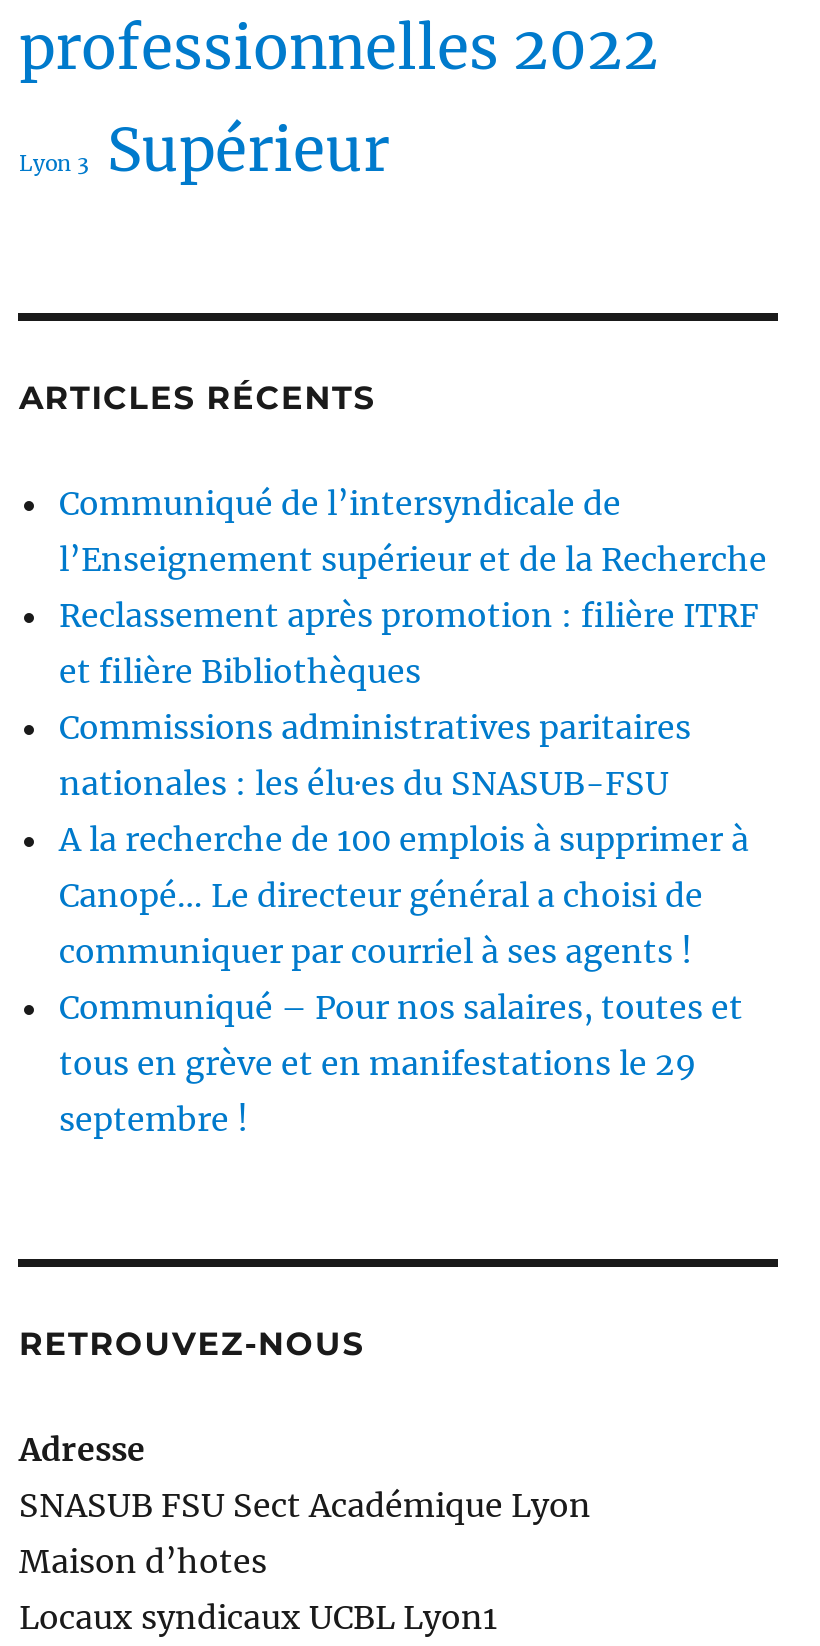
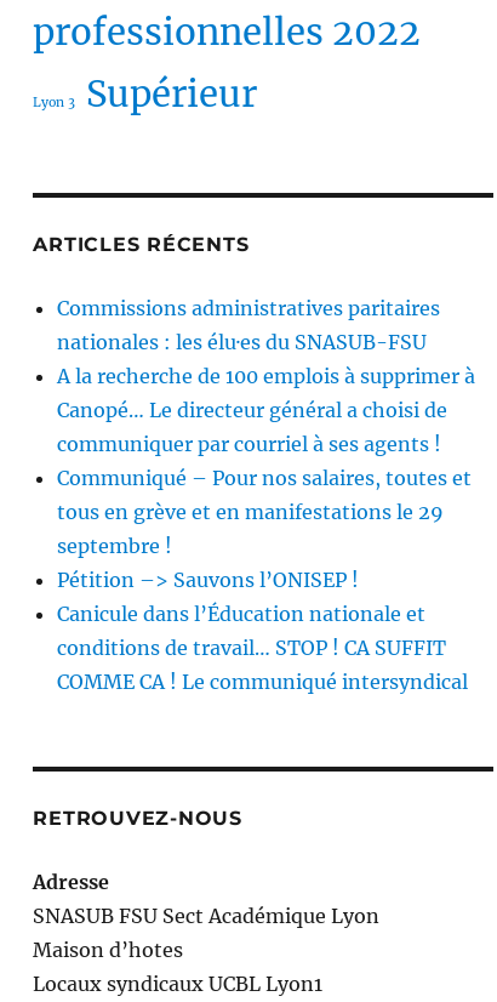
[59,482,767,690] Communiqué de l’intersyndicale de | l’Enseignement supérieur et de la Recherche | Reclassement après promotion : filière ITRF | et filière Bibliothèques -> none
moved [59,706,749,1138] -> [58,296,476,558]: Commissions administratives paritaires | nationales : les élu·es du SNASUB-FSU | A la recherche de 100 emplois à supprimer à | Canopé… Le directeur général a choisi de | communiquer par courriel à ses agents ! | Communiqué – Pour nos salaires, toutes et | tous en grève et en manifestations le 29 | septembre !
none -> [58,567,469,693] Pétition –> Sauvons l’ONISEP ! | Canicule dans l’Éducation nationale et | conditions de travail… STOP ! CA SUFFIT | COMME CA ! Le communiqué intersyndical

